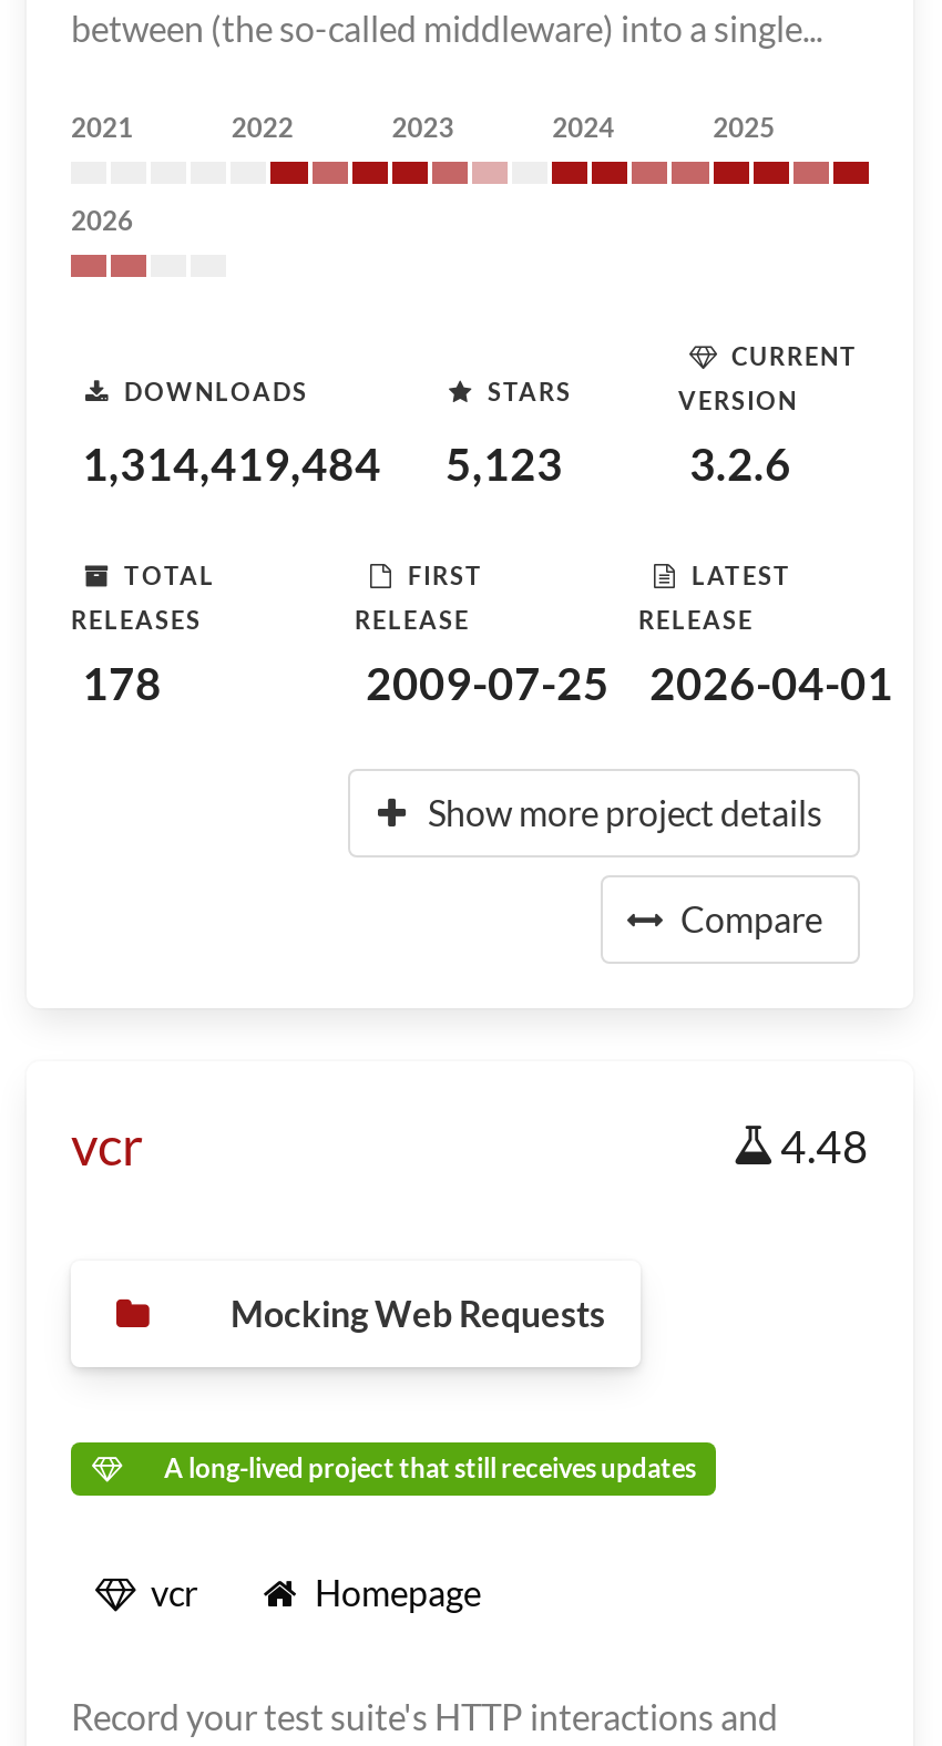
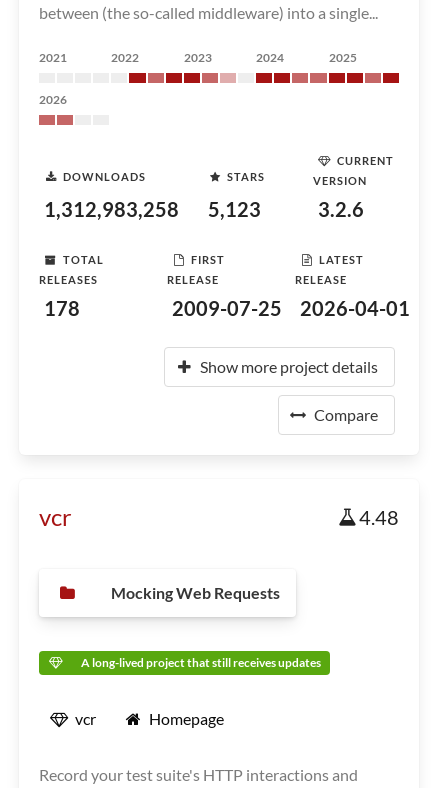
[82,436,563,490] 1,314,419,484 5,123 -> [44,197,261,221] 1,312,983,258 5,123

